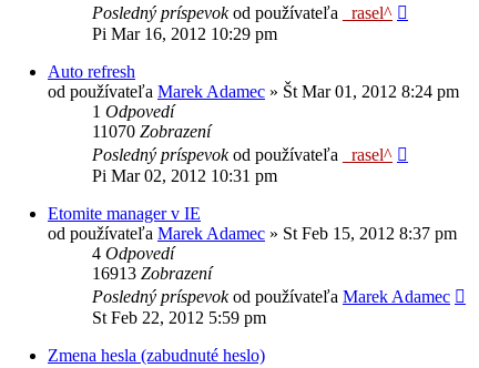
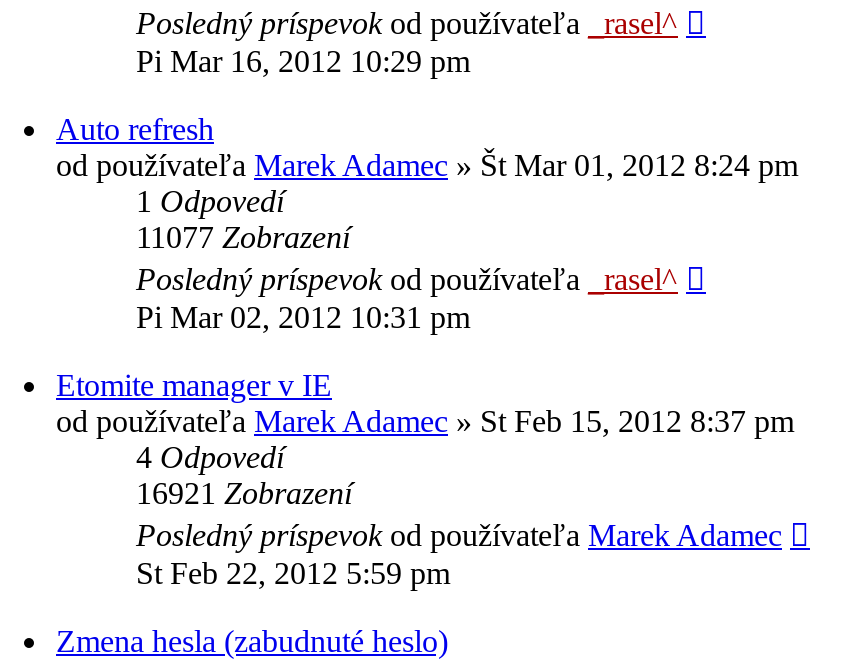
[92,122,211,141] 11070 Zobrazení -> [136,220,350,254] 11077 Zobrazení
[92,264,212,283] 16913 Zobrazení -> [136,476,352,510] 16921 Zobrazení

